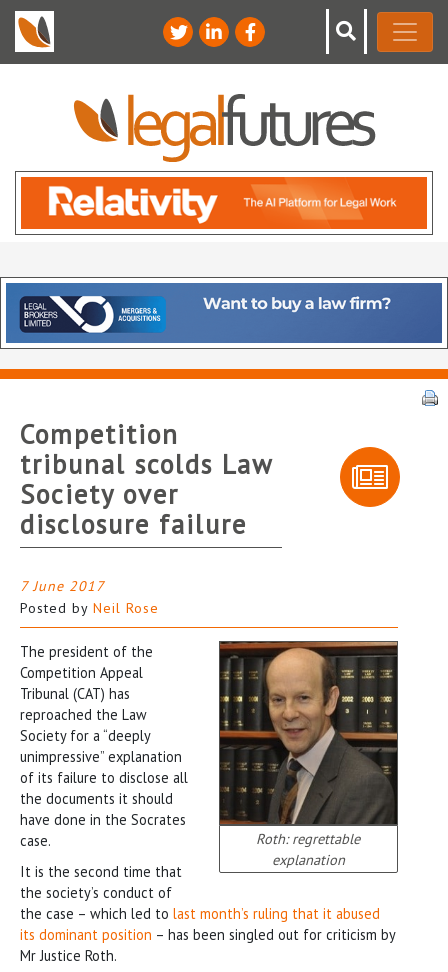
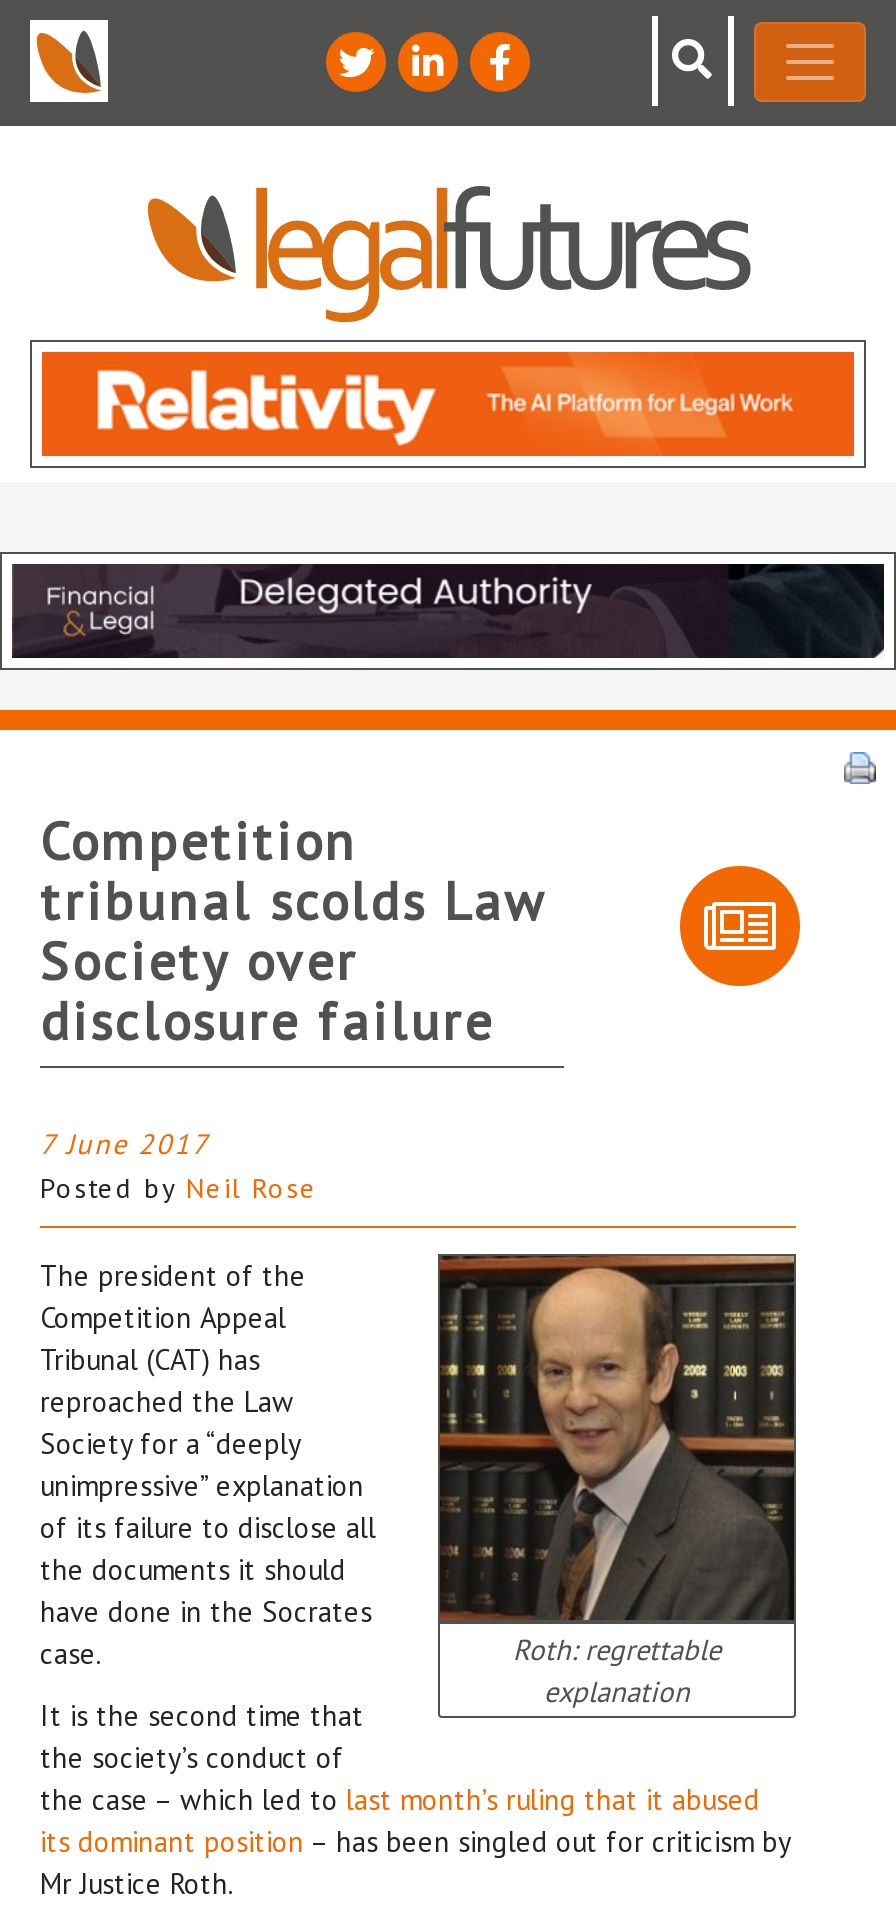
[5,282,443,344] [image] -> [10,562,886,660] [image]

